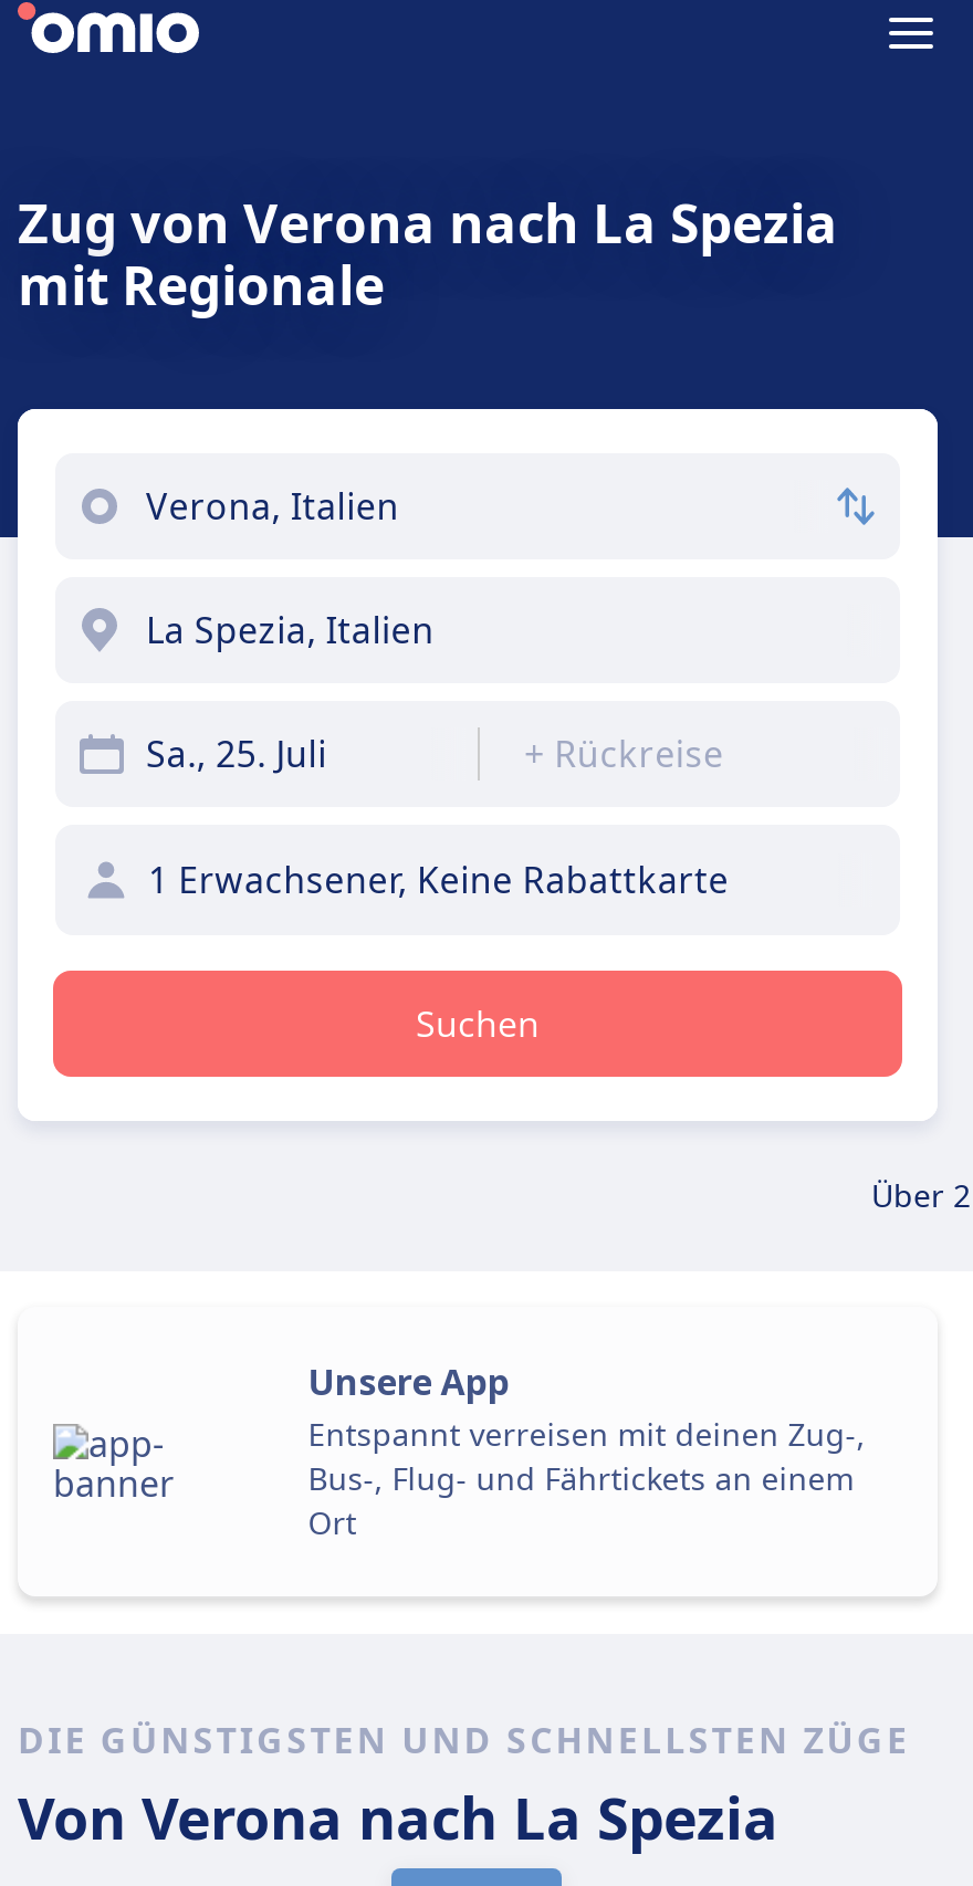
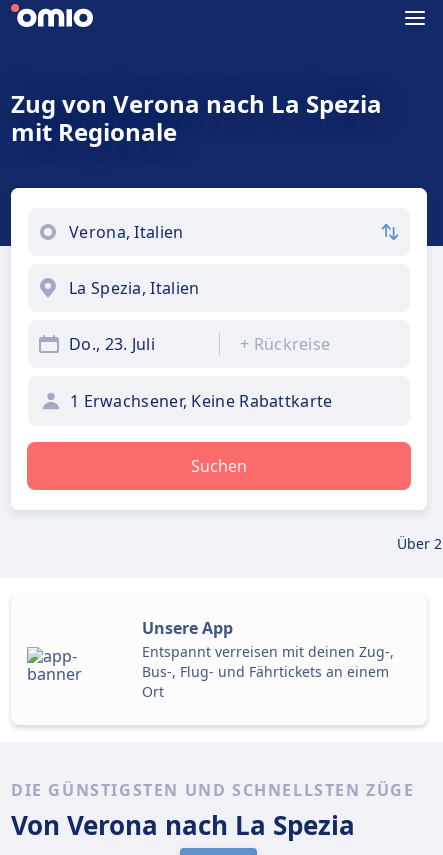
[146,730,327,778] Sa., 25. Juli -> [69,333,155,355] Do., 23. Juli

